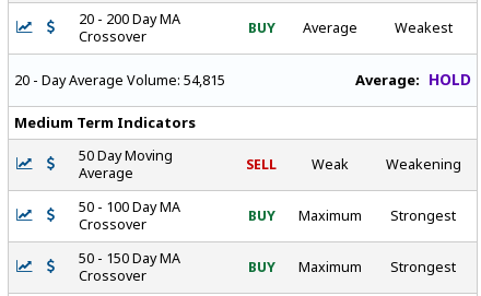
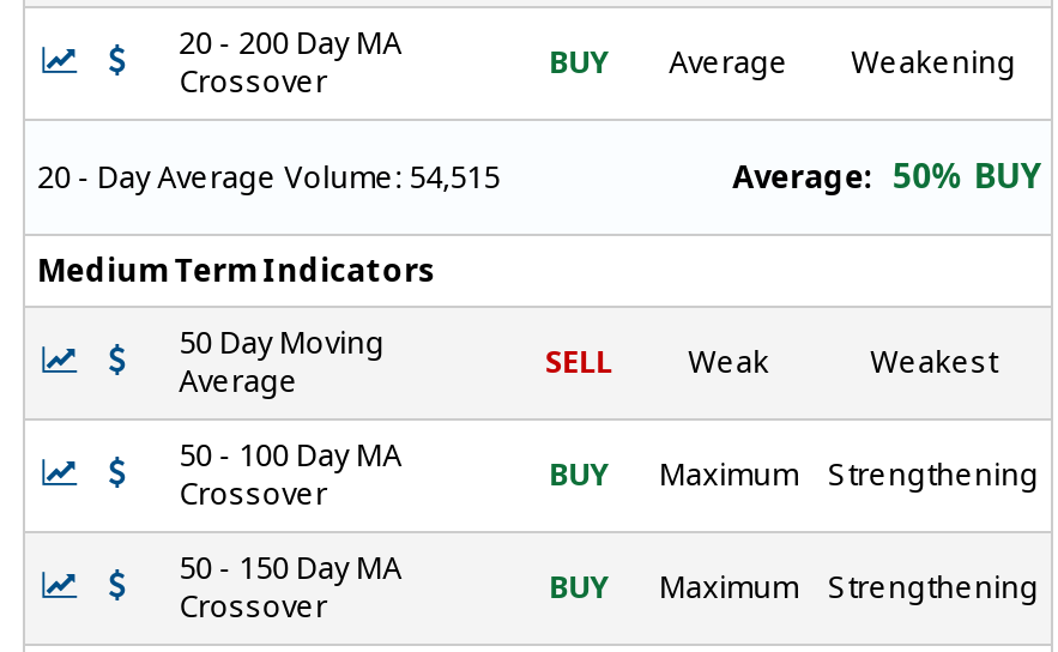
moved [394,19,452,37] -> [870,342,997,383]: Weakest
[14,69,471,90] 20 - Day Average Volume: 54,815 | Average: HOLD -> [37,153,1039,198] 20 - Day Average Volume: 54,515 | Average: 50% BUY
moved [385,155,461,174] -> [851,43,1016,83]: Weakening
[390,207,456,225] Strongest -> [828,455,1039,496] Strengthening
[390,258,456,277] Strongest -> [828,568,1039,608] Strengthening

